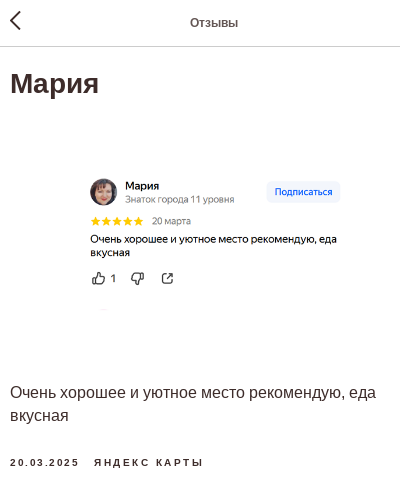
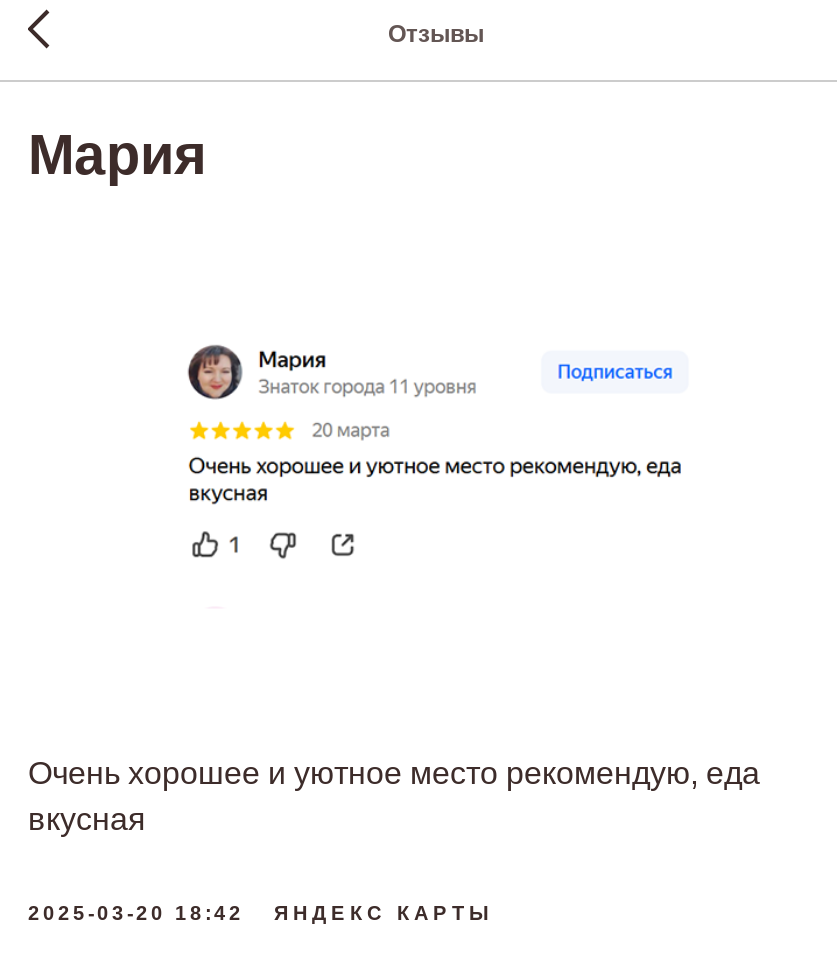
[10,457,204,468] 20.03.2025 ЯНДЕКС КАРТЫ -> [28,902,494,924] 2025-03-20 18:42 ЯНДЕКС КАРТЫ

